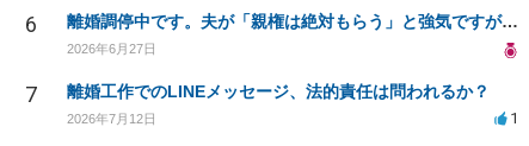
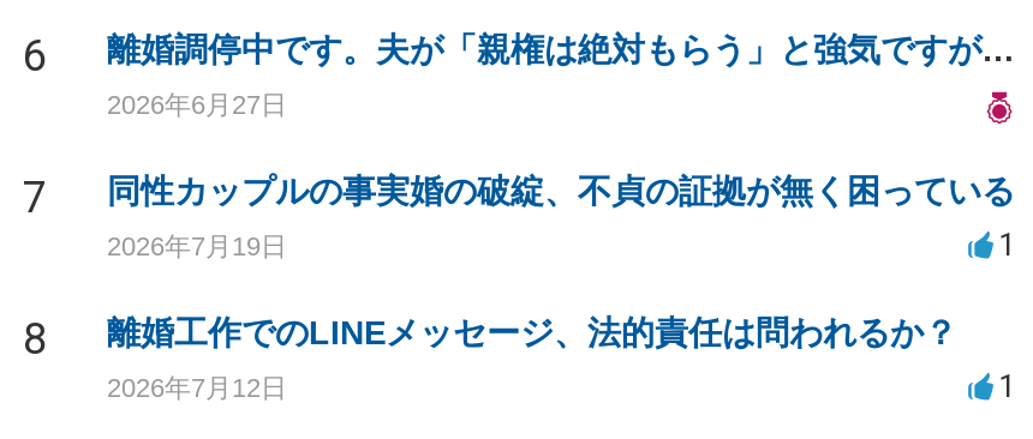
none -> [23,172,1015,364] 同性カップルの事実婚の破綻、不貞の証拠が無く困っている | 2026年7月19日 | 1 | 8

